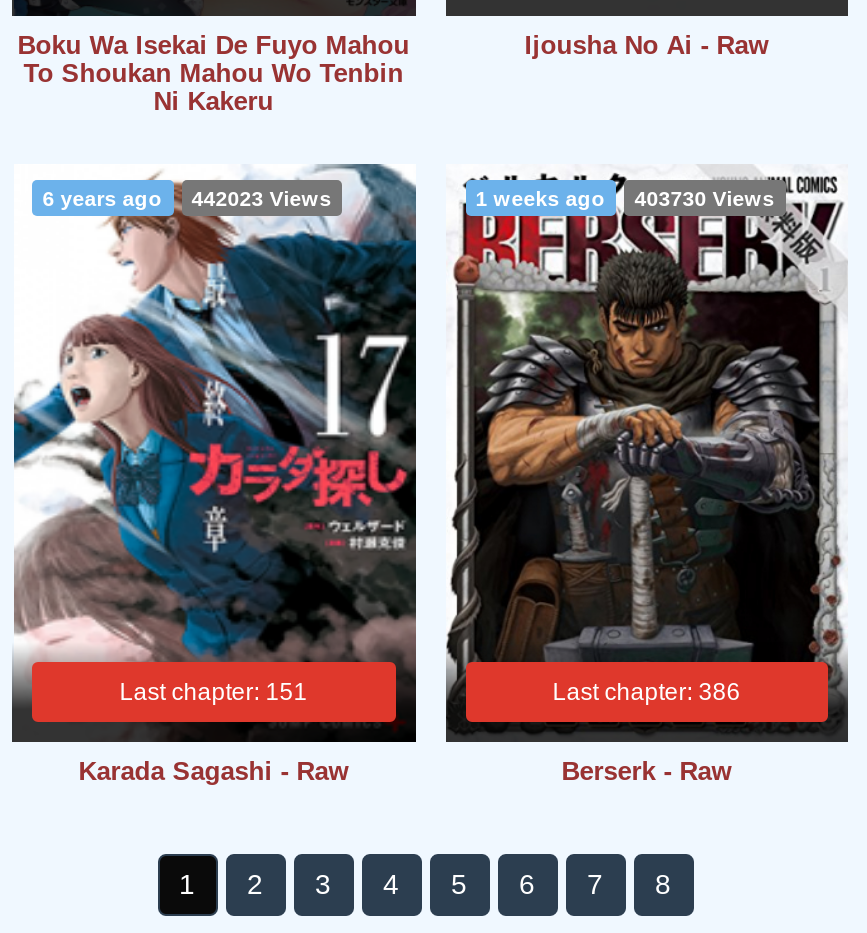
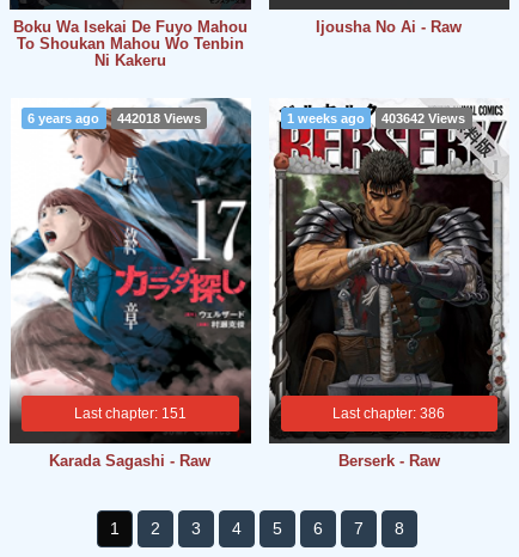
[42,185,332,209] 6 years ago 442023 Views -> [28,111,201,125] 6 years ago 442018 Views
[476,185,774,209] 1 weeks ago 403730 Views -> [287,111,465,125] 1 weeks ago 403642 Views

